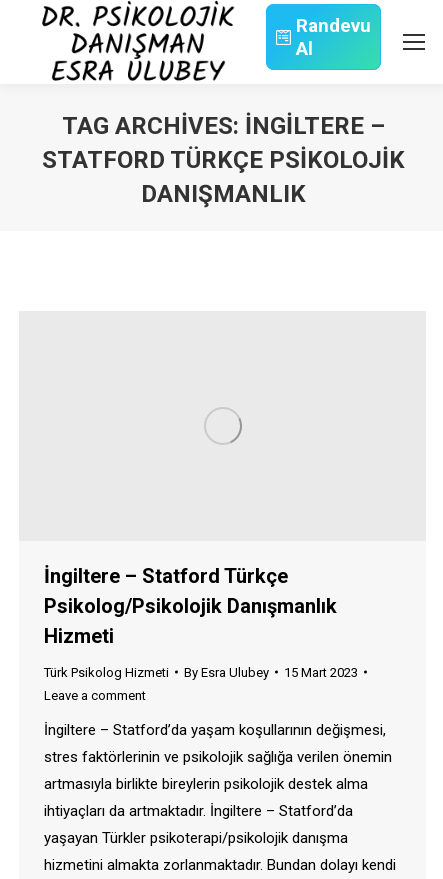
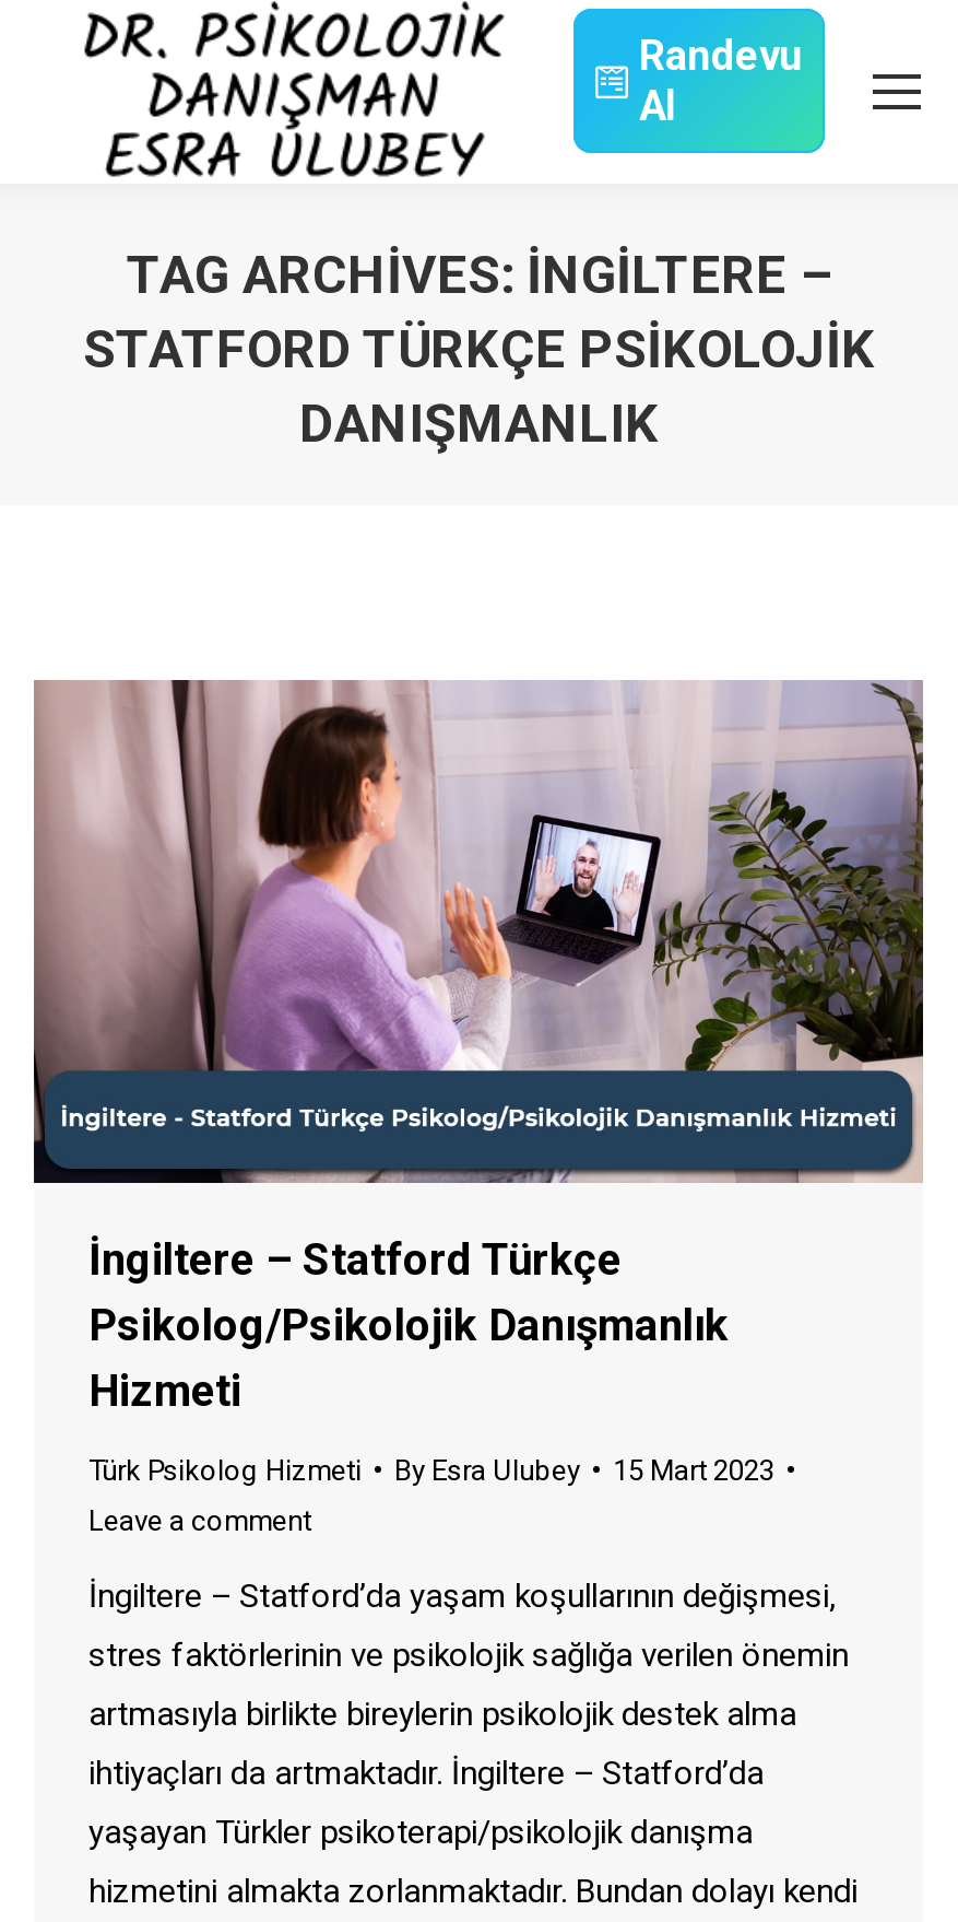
none -> [32,678,925,1185] [image]

